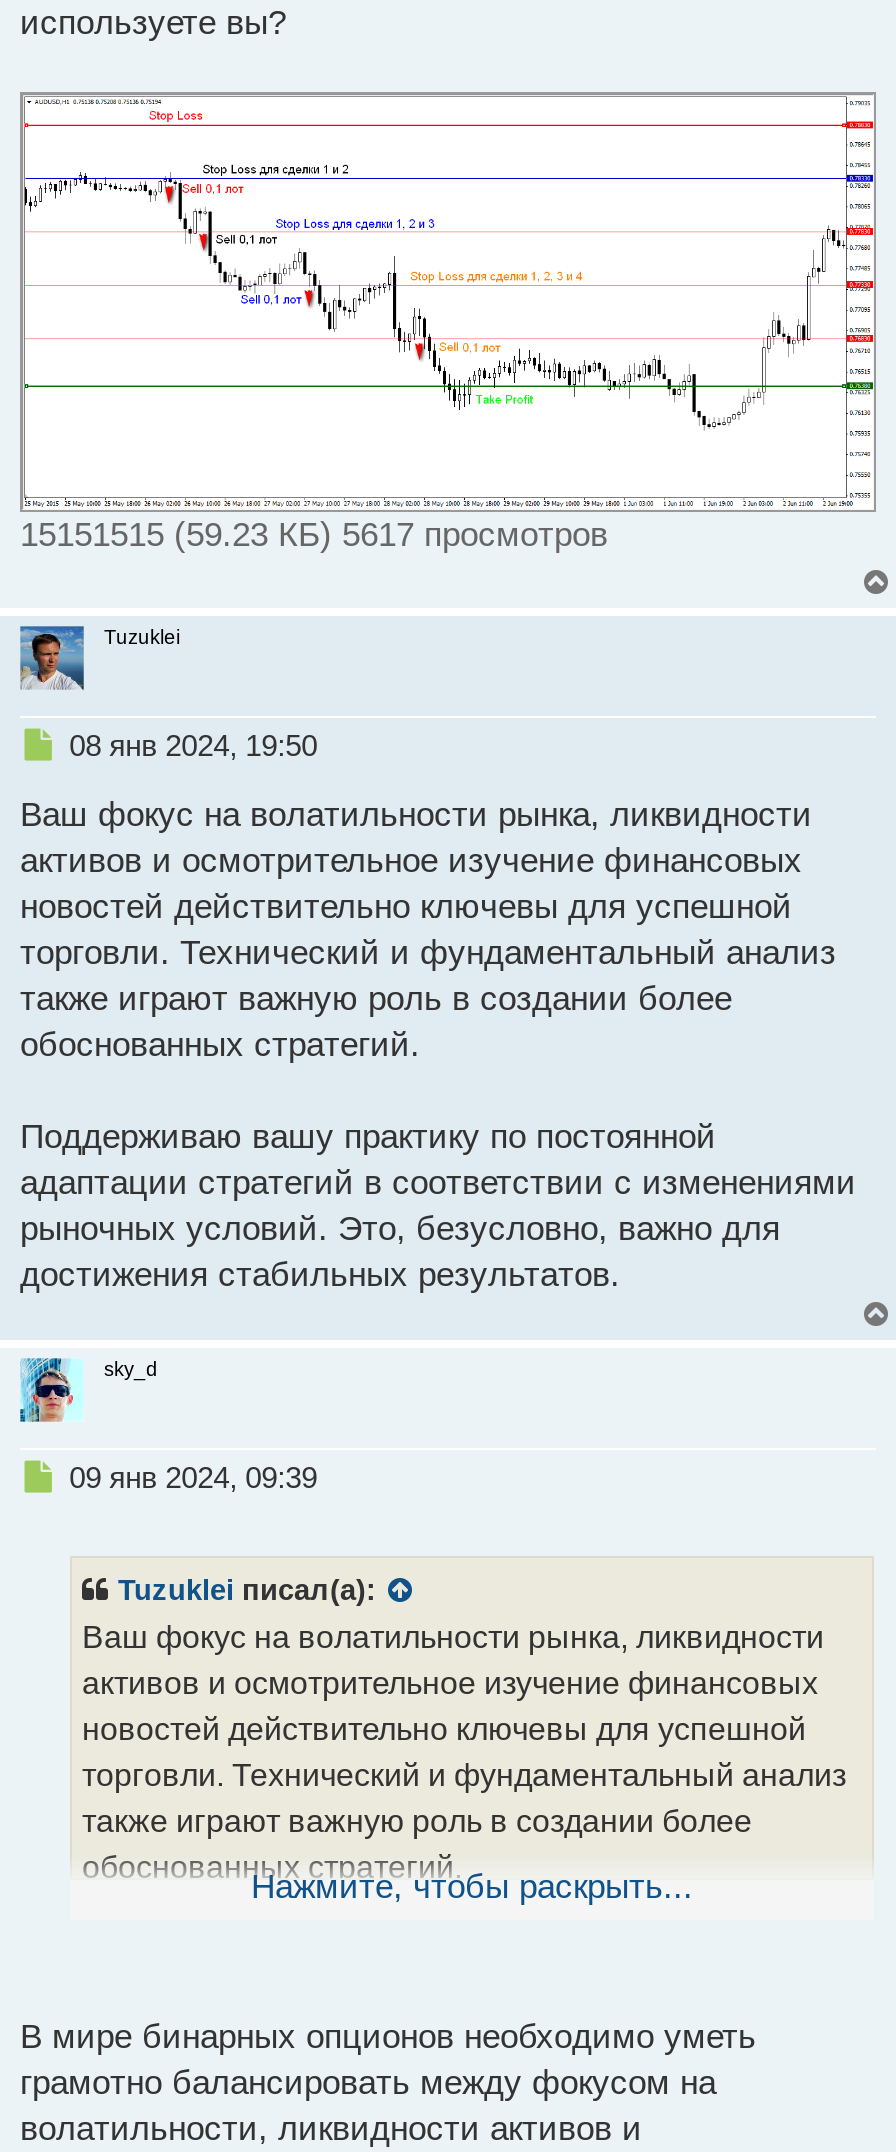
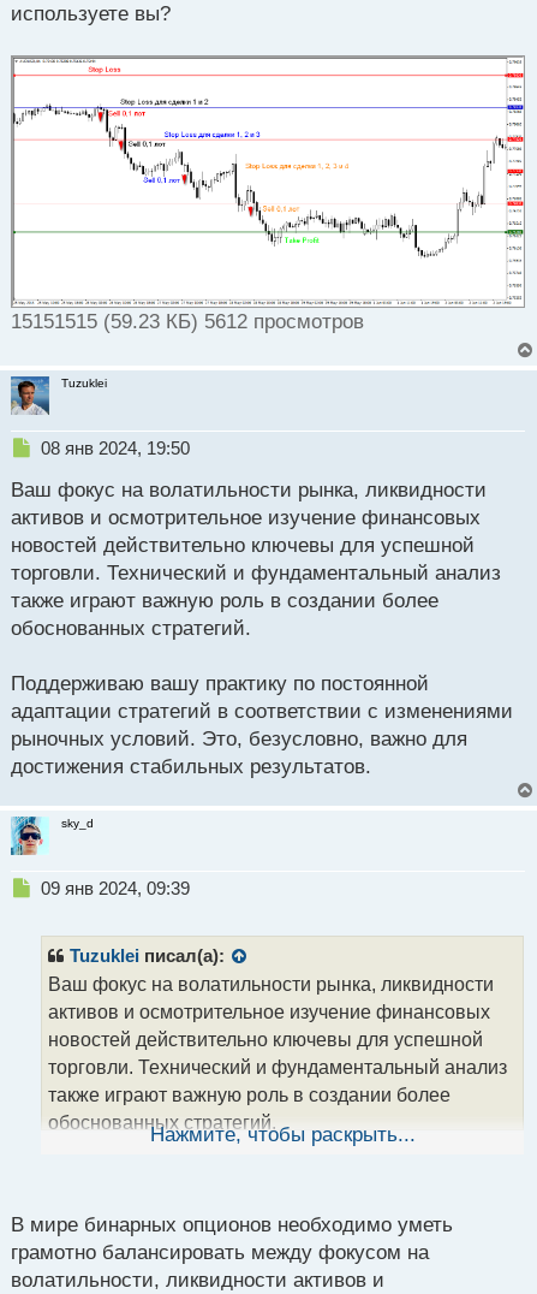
[20,515,608,553] 15151515 (59.23 КБ) 5617 просмотров -> [11,310,364,333] 15151515 (59.23 КБ) 5612 просмотров

